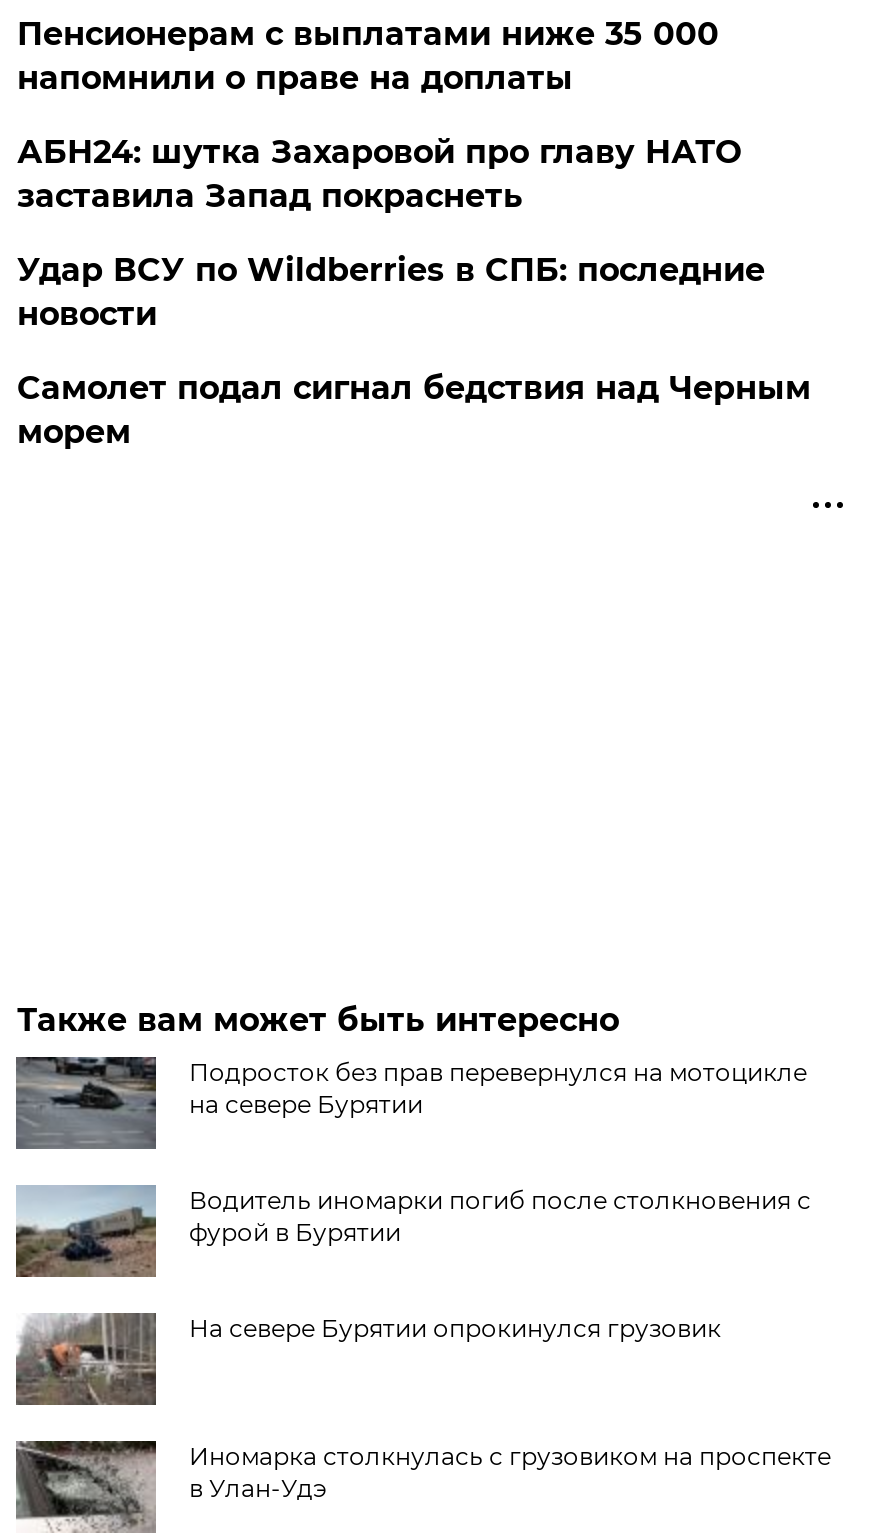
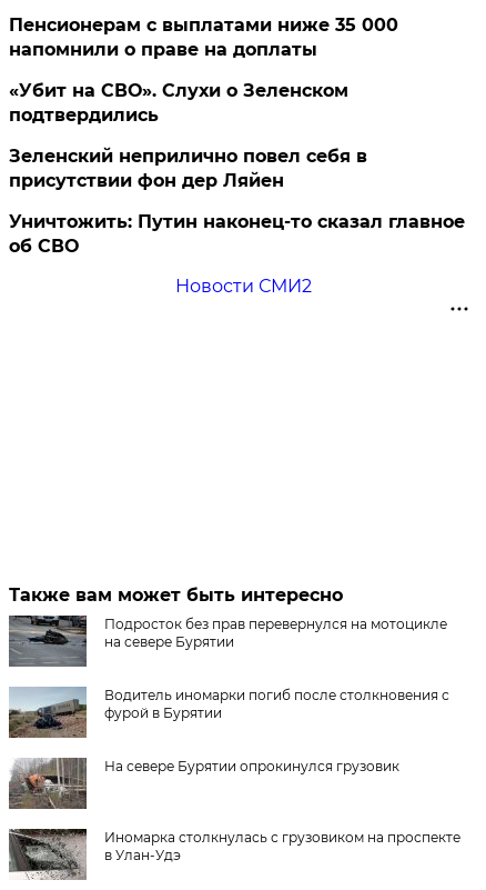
[17,133,811,451] АБН24: шутка Захаровой про главу НАТО | заставила Запад покраснеть | Удар ВСУ по Wildberries в СПБ: последние | новости | Самолет подал сигнал бедствия над Черным | морем -> [9,80,465,297] «Убит на СВО». Слухи о Зеленском | подтвердились | Зеленский неприлично повел cебя в | присутствии фон дер Ляйен | Уничтожить: Путин наконец-то сказал главное | об СВО | Новости СМИ2

